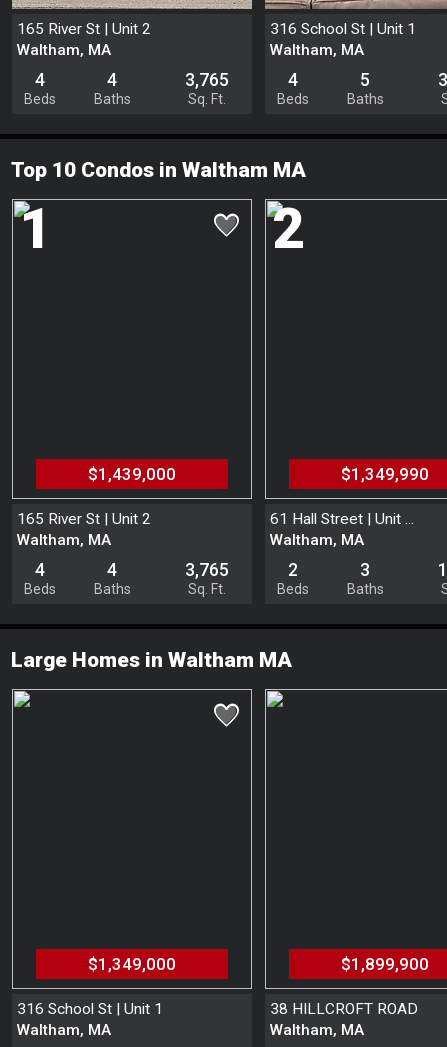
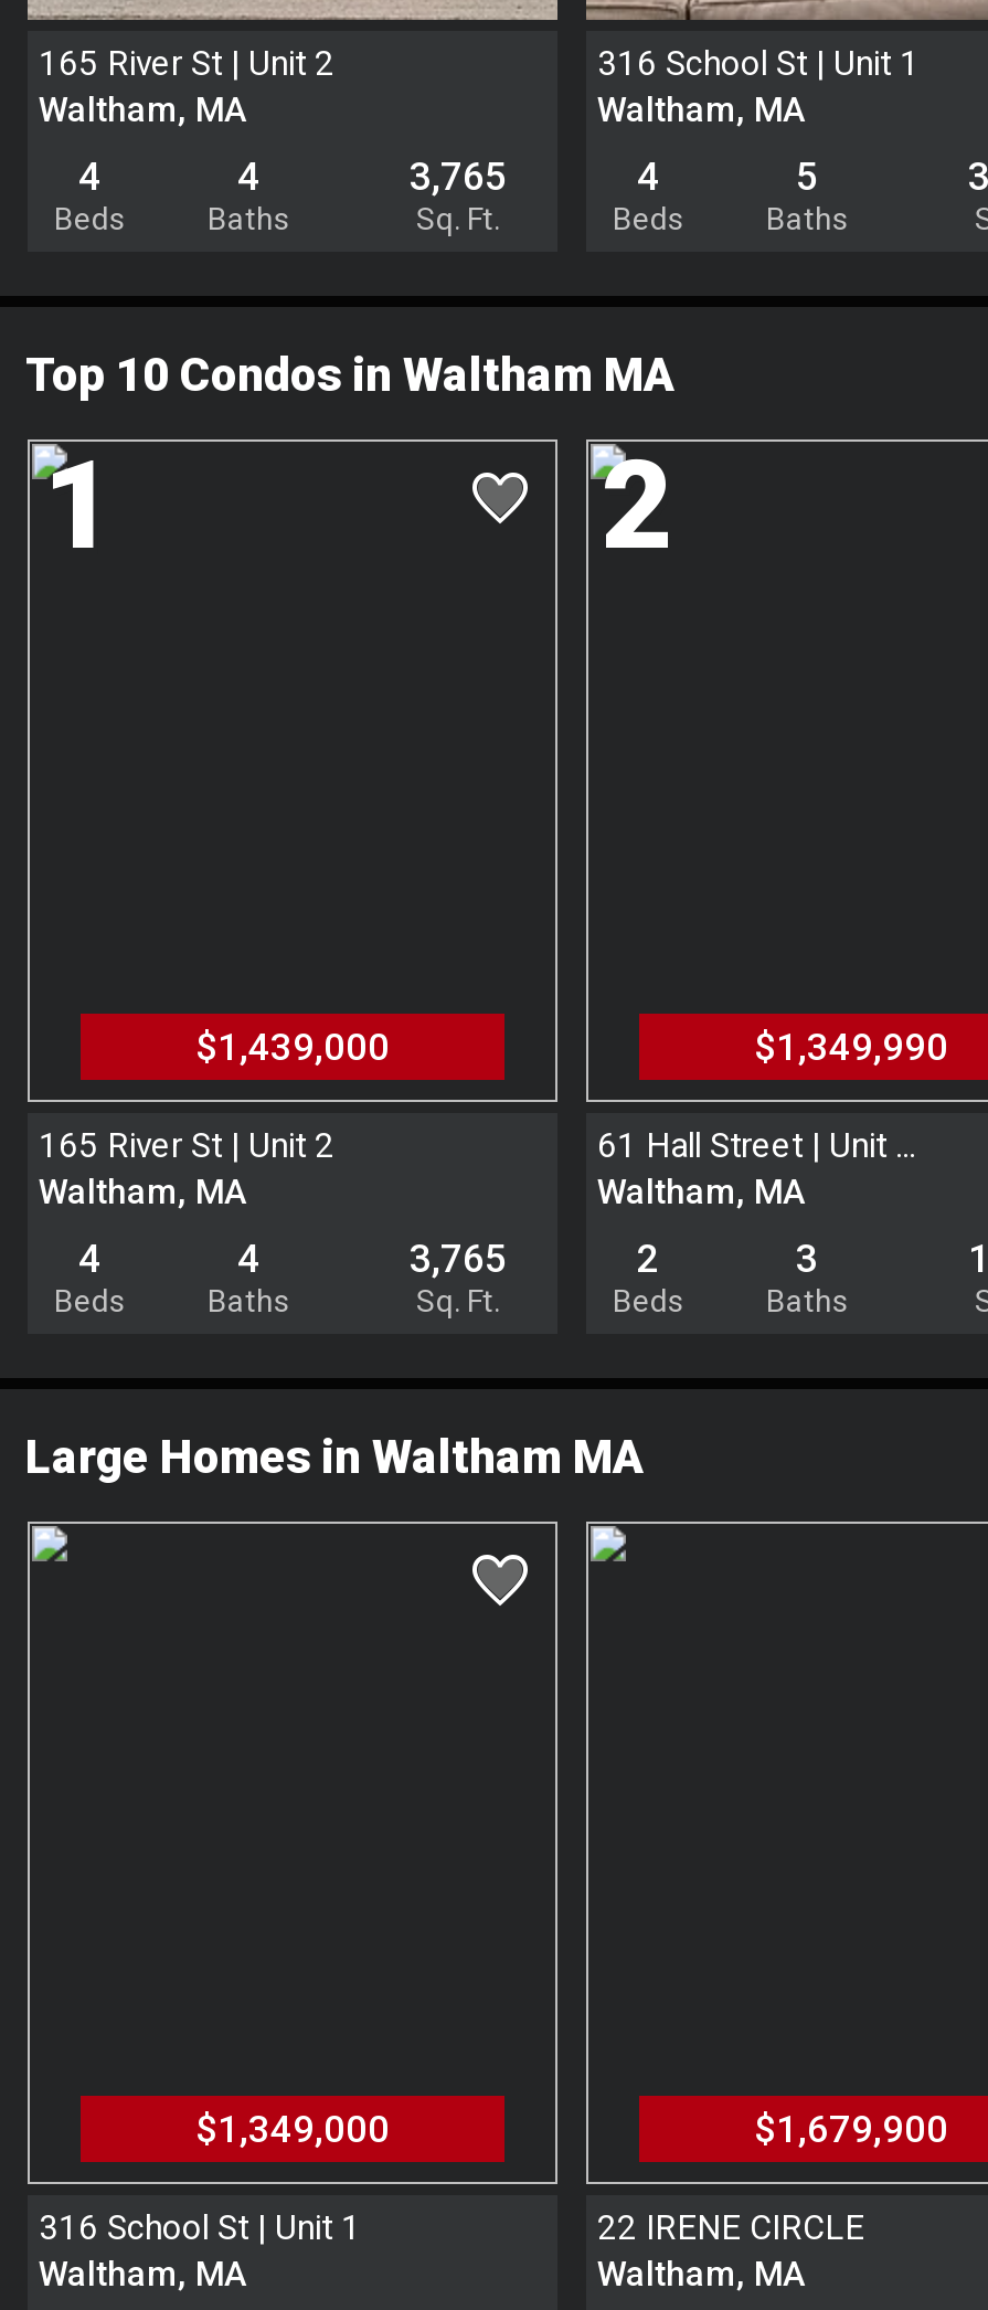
[341,954,429,974] $1,899,900 -> [754,2108,948,2152] $1,679,900
[270,1000,418,1018] 38 HILLCROFT ROAD -> [597,2209,864,2249] 22 IRENE CIRCLE

